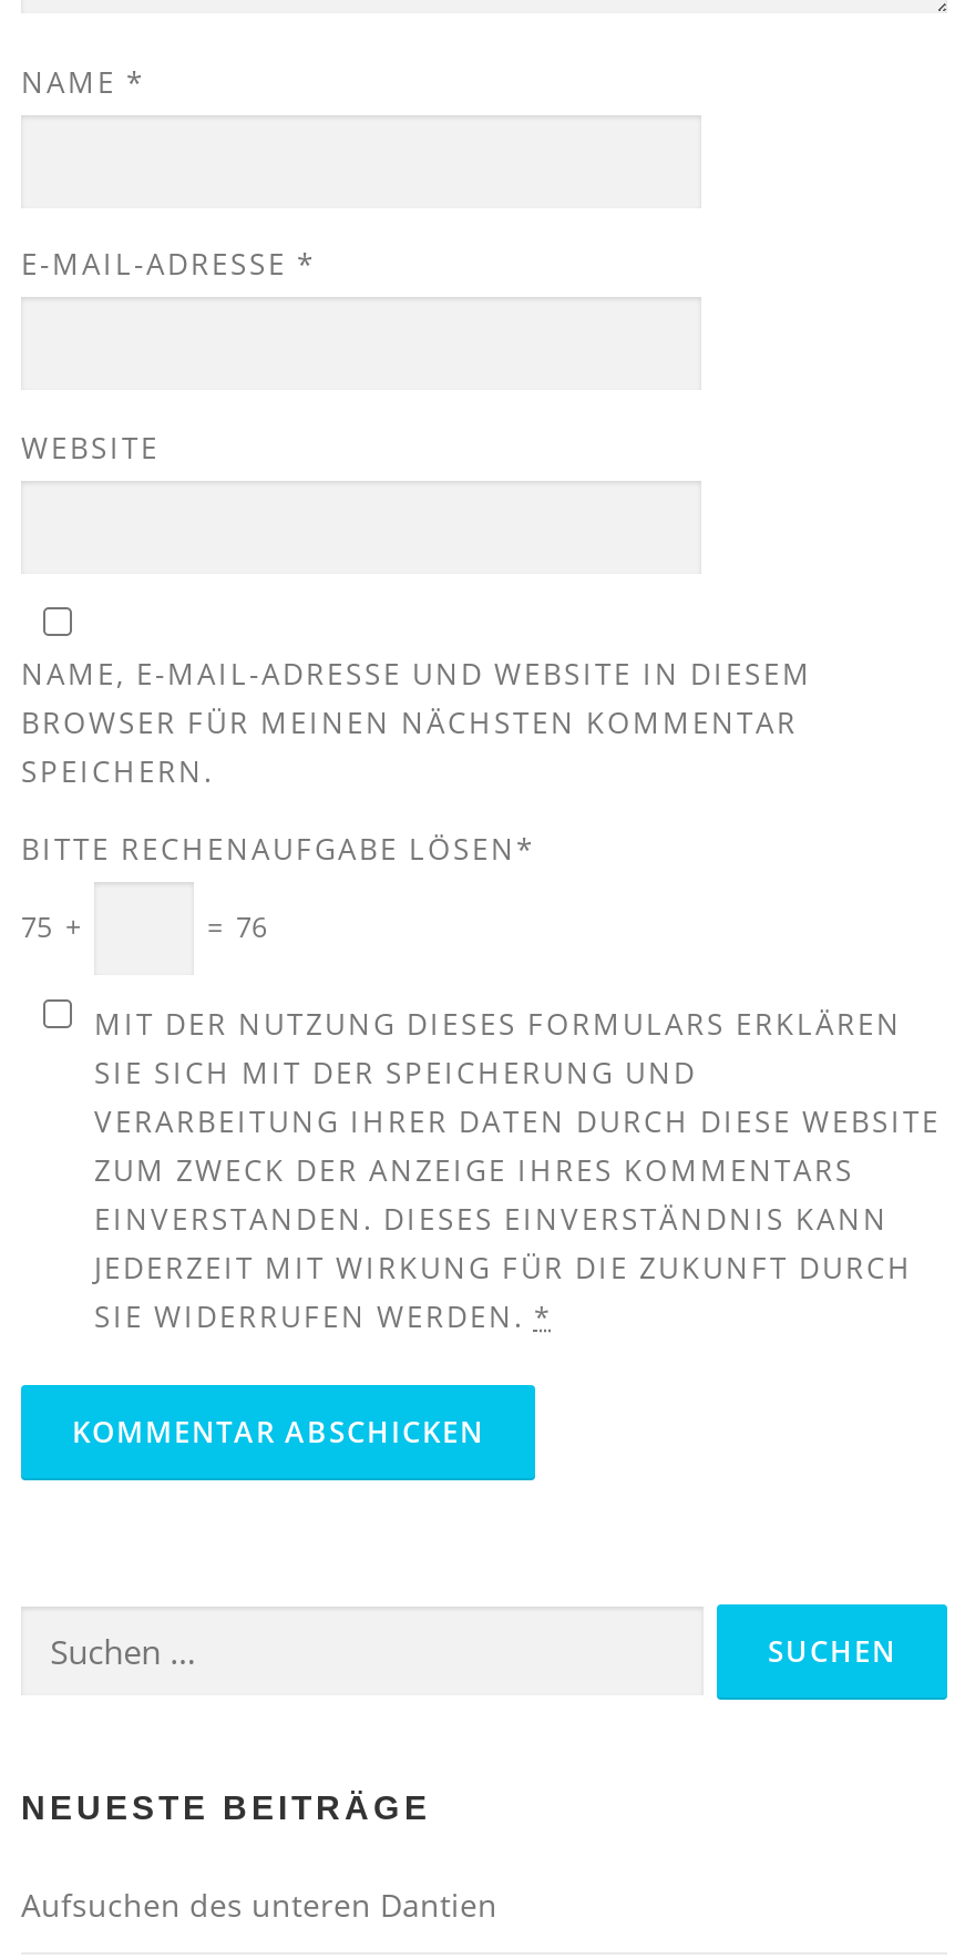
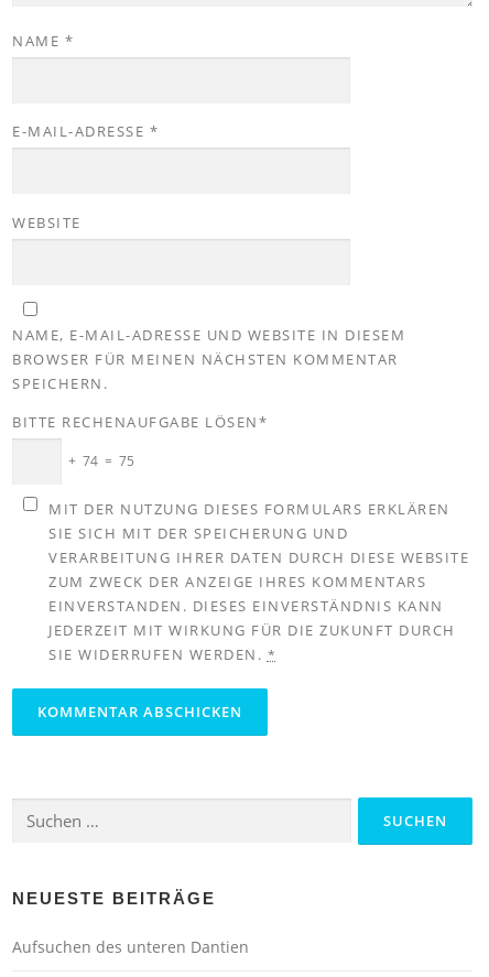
[21,908,267,946] 75 + | = 76 -> [62,451,134,470] + 74 = 75

